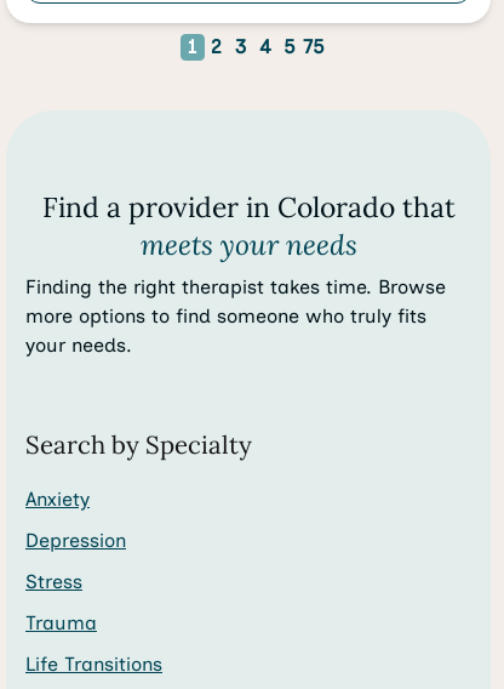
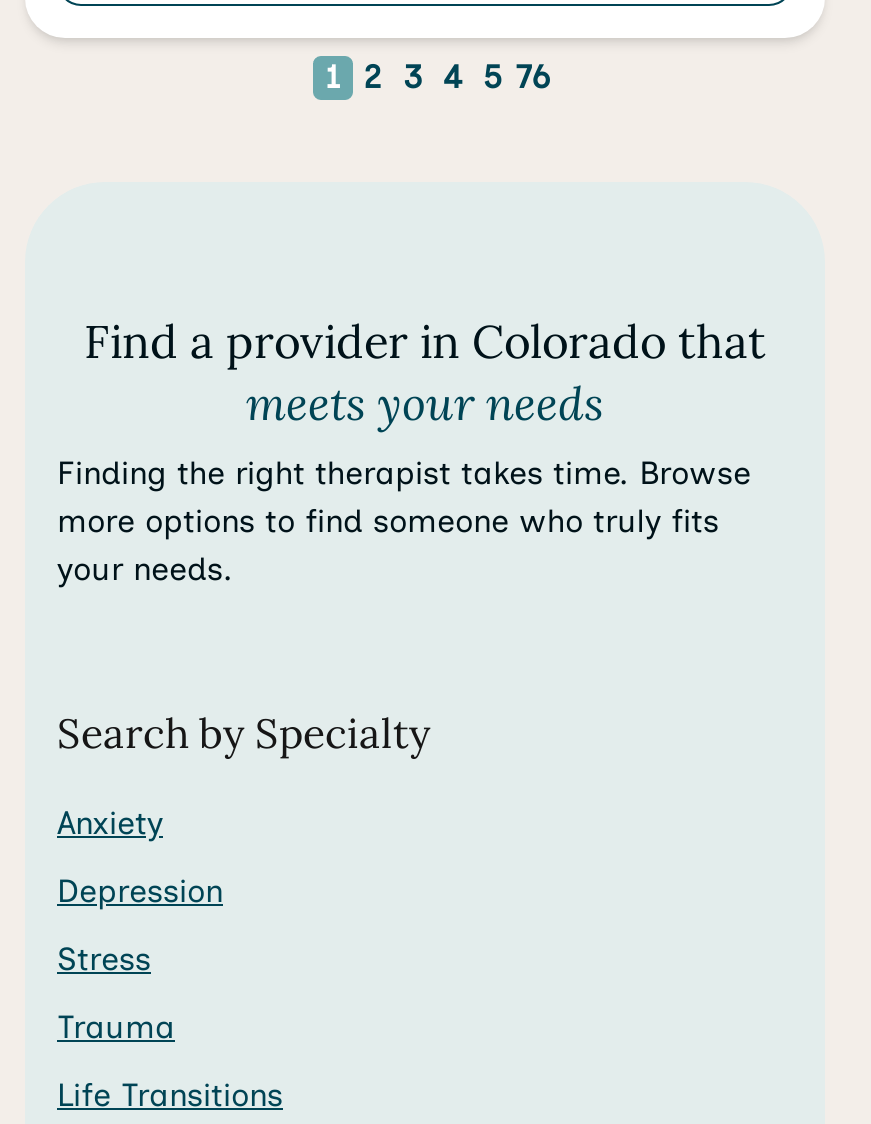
[188,35,325,58] 1 2 3 4 5 75 -> [326,58,550,96] 1 2 3 4 5 76

